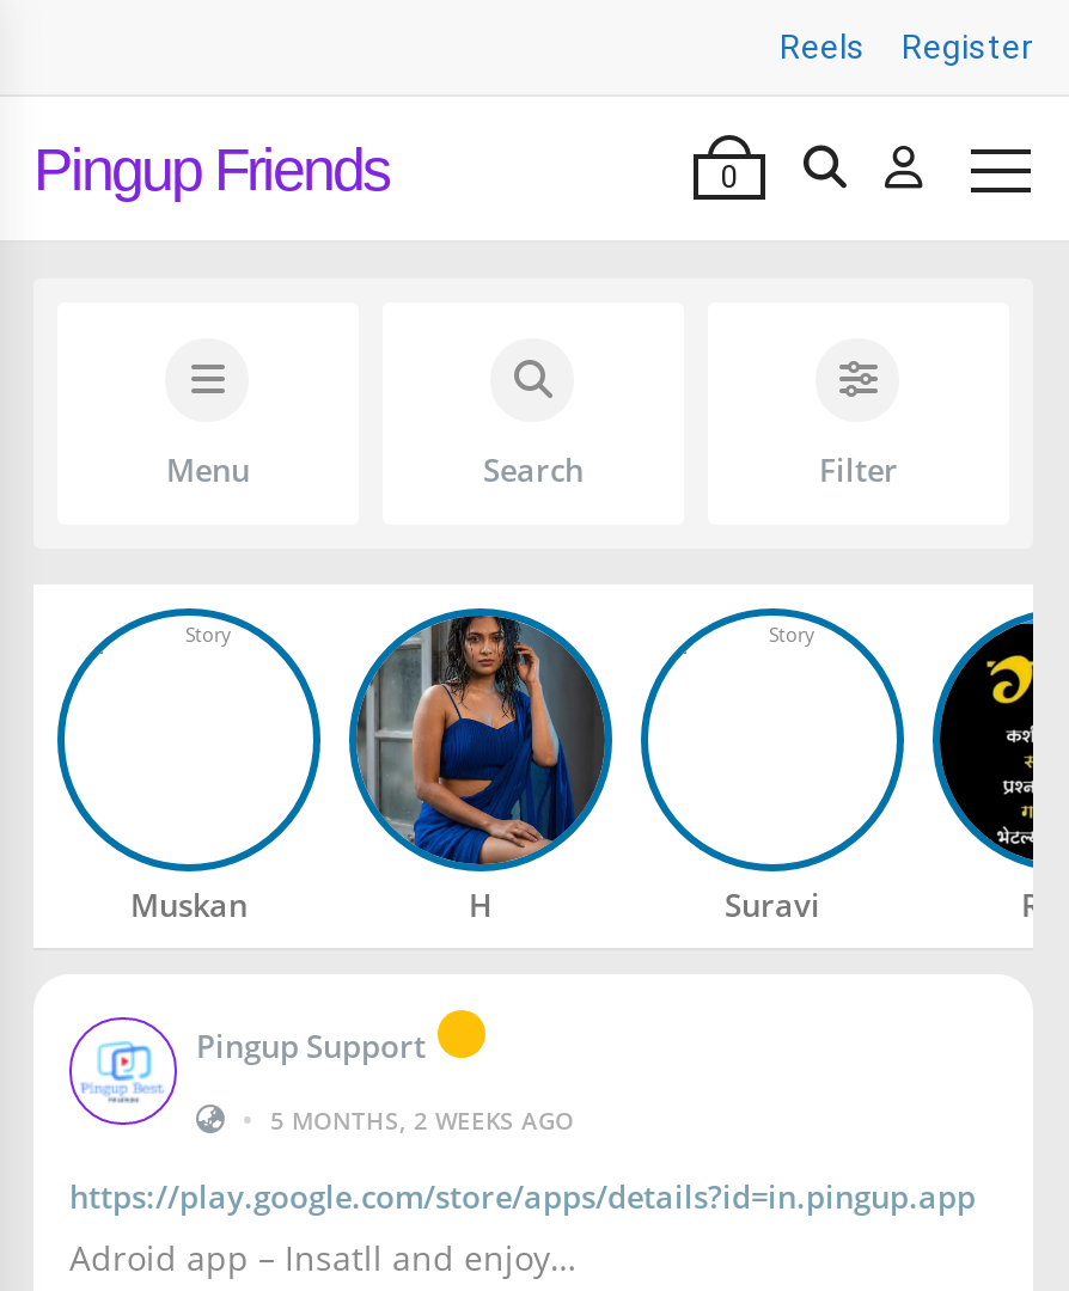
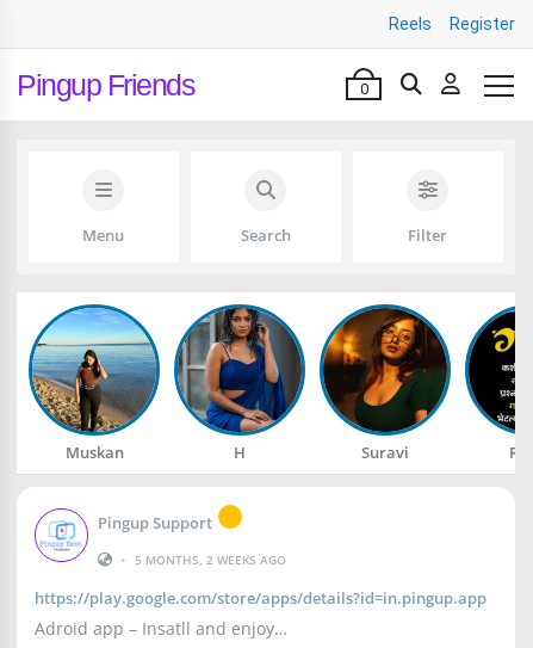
[65,616,316,867] [image] -> [32,308,156,433] [image]
[646,613,899,867] [image] -> [322,307,448,433] [image]

